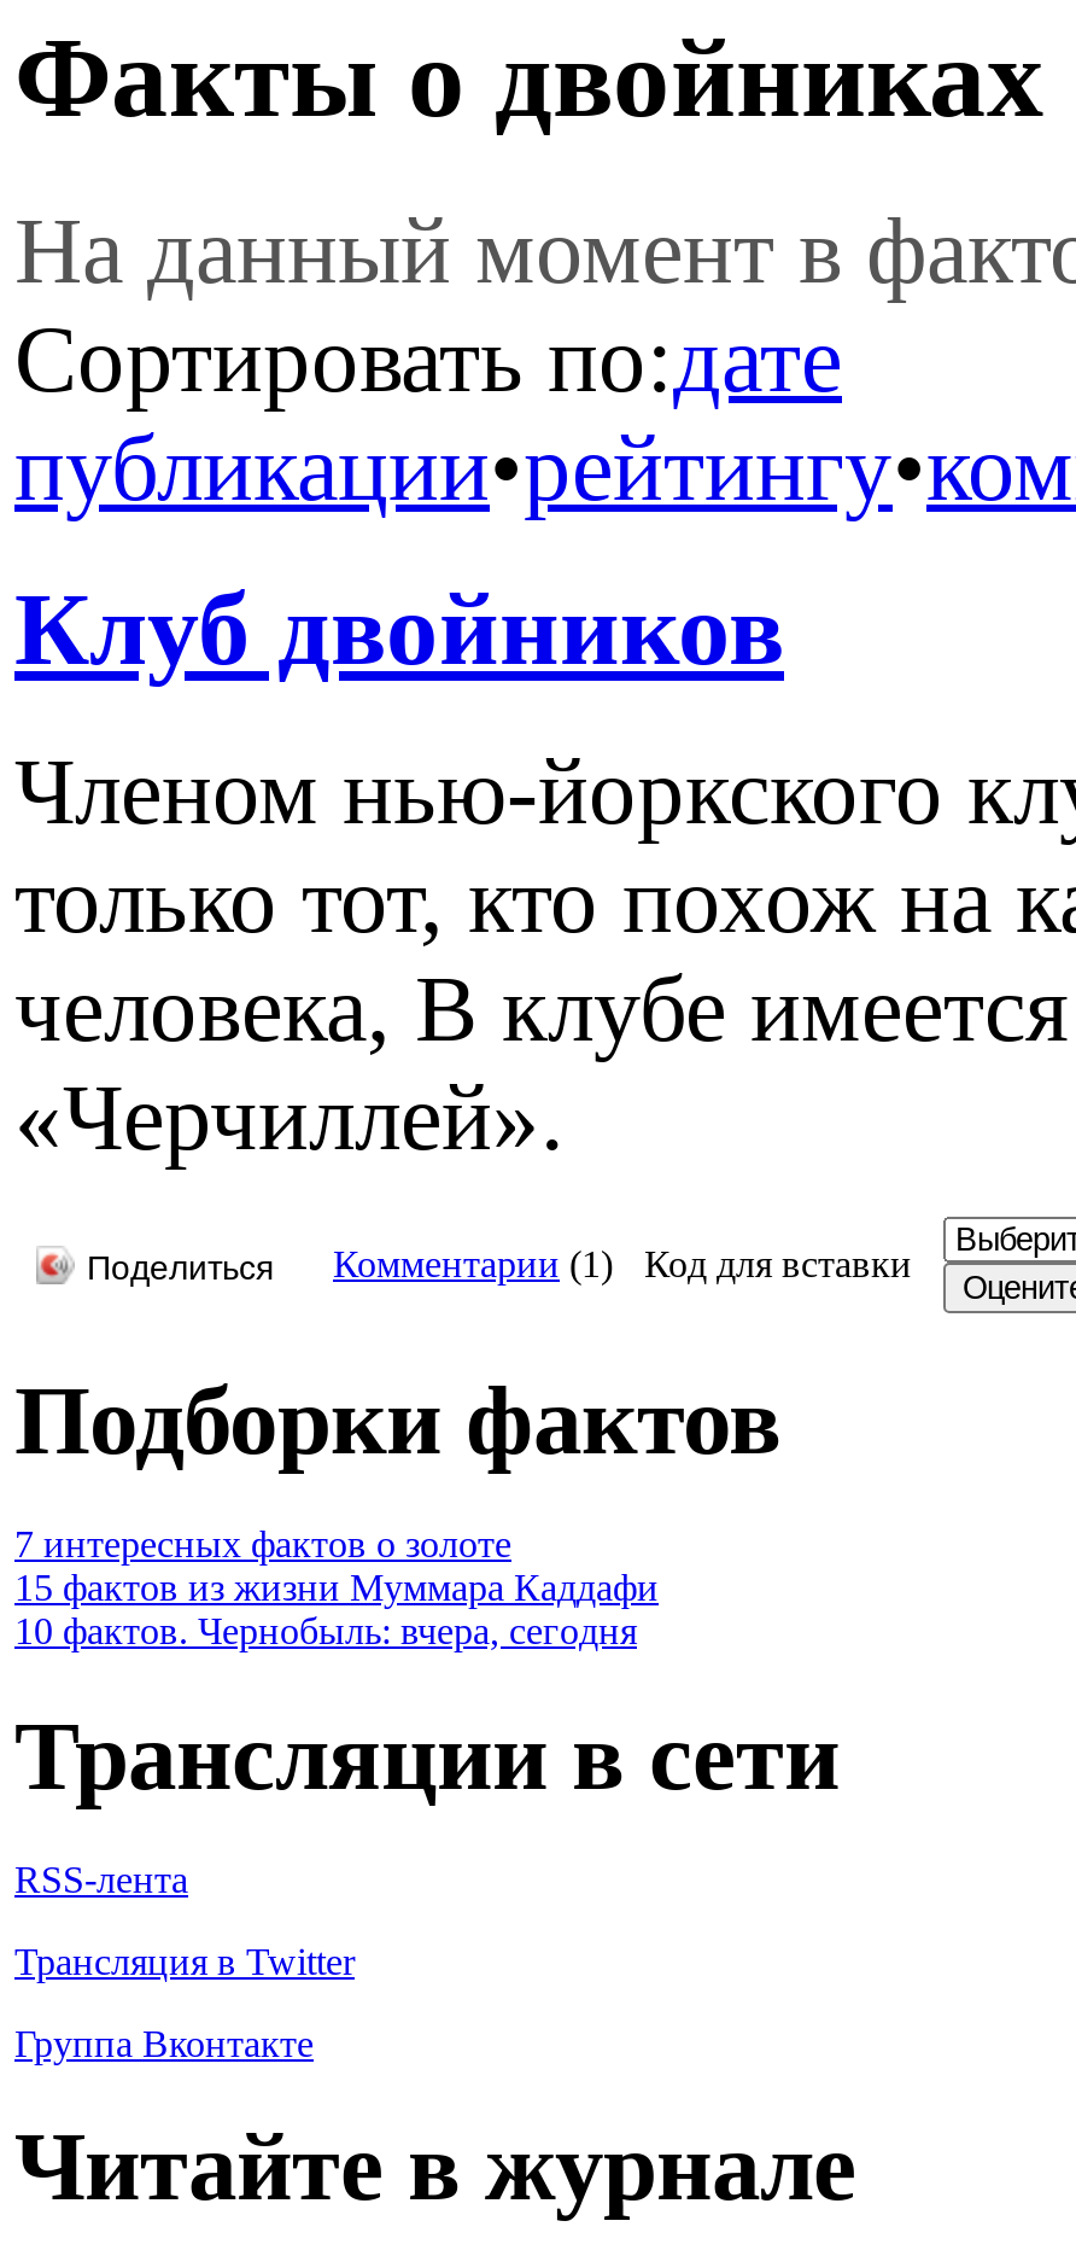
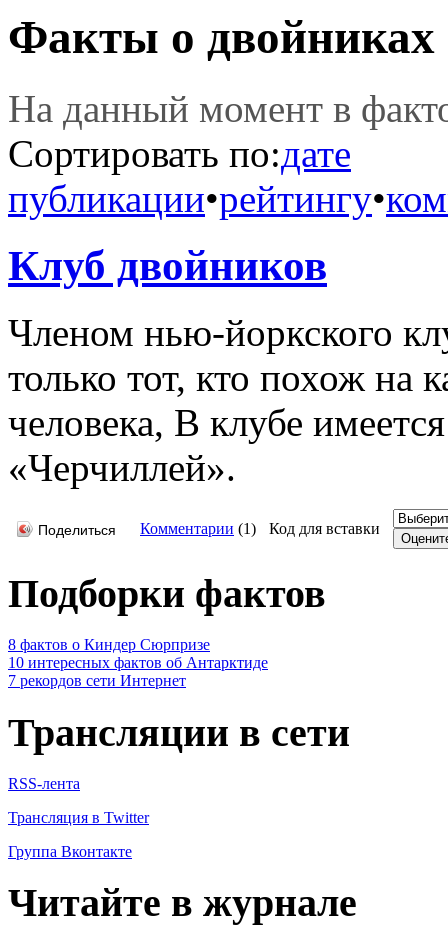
[14,1524,659,1652] 7 интересных фактов о золоте | 15 фактов из жизни Муммара Каддафи | 10 фактов. Чернобыль: вчера, сегодня -> [8,636,268,689] 8 фактов о Киндер Сюрпризе | 10 интересных фактов об Антарктиде | 7 рекордов сети Интернет

